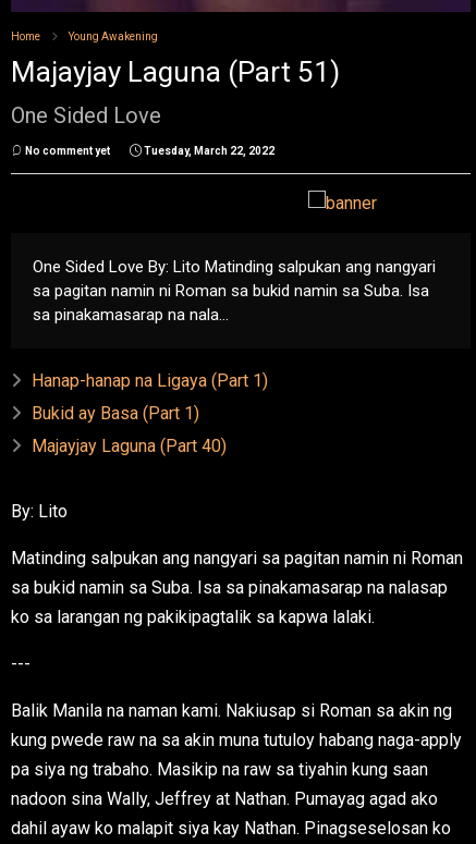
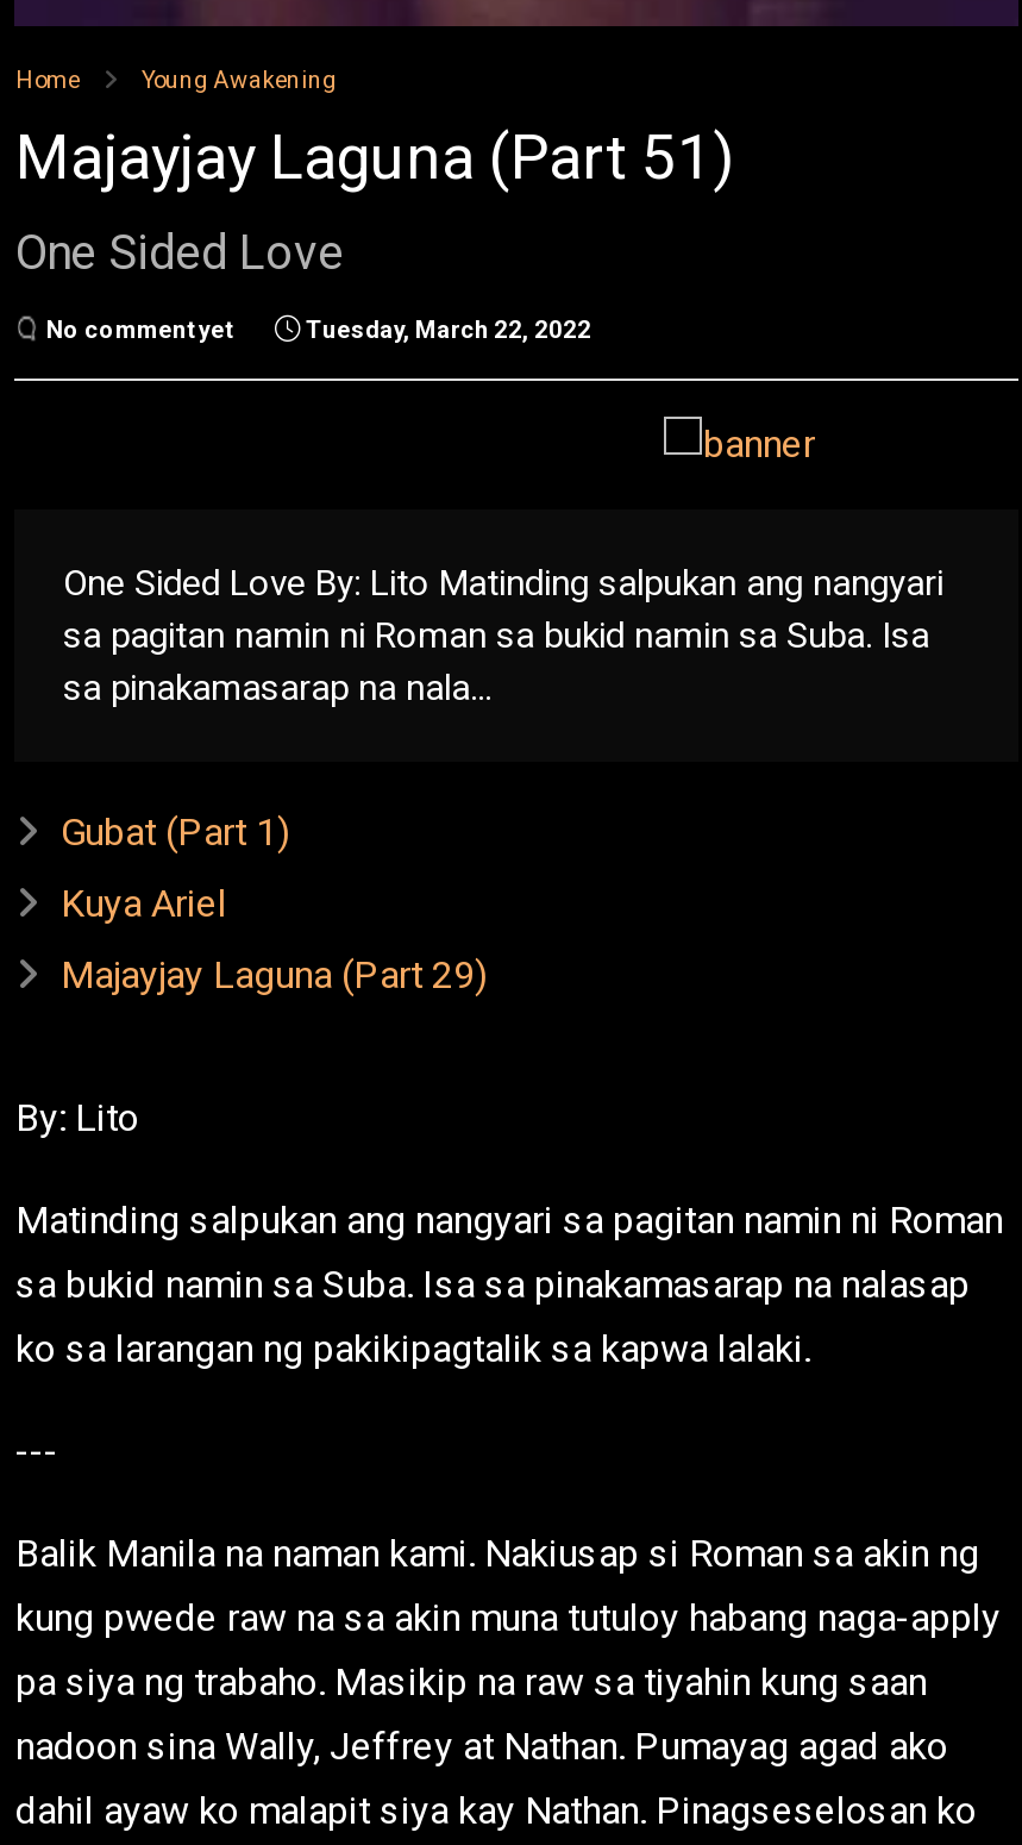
[32,370,268,391] Hanap-hanap na Ligaya (Part 1) -> [60,809,289,854] Gubat (Part 1)
[32,403,200,423] Bukid ay Basa (Part 1) -> [60,880,227,926] Kuya Ariel
[32,435,227,456] Majayjay Laguna (Part 40) -> [60,952,486,997] Majayjay Laguna (Part 29)

